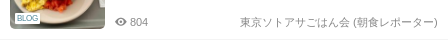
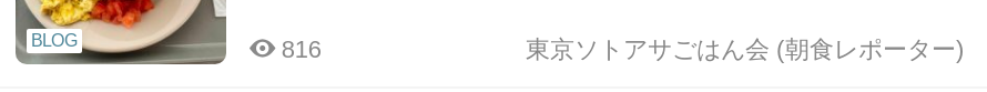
[130,16,148,28] 804 -> [281,36,321,63] 816

